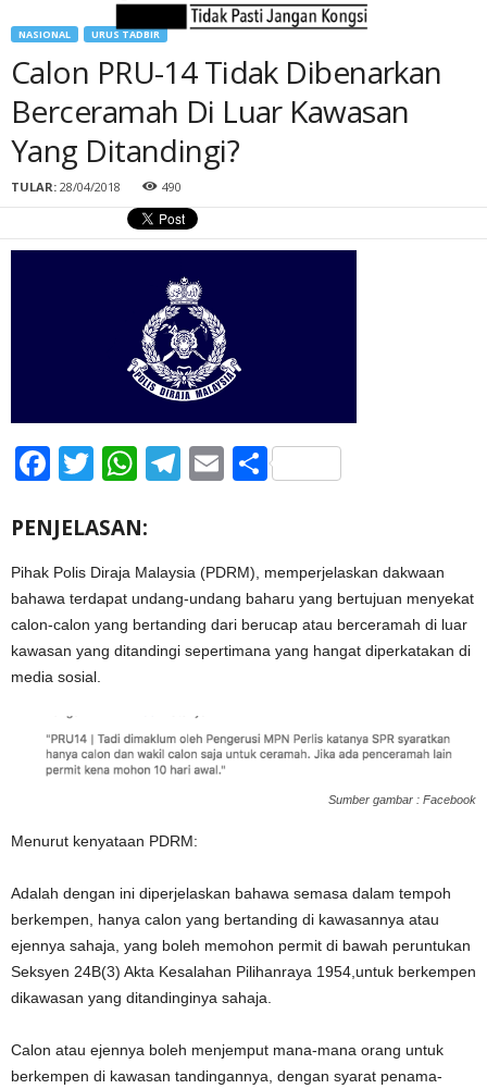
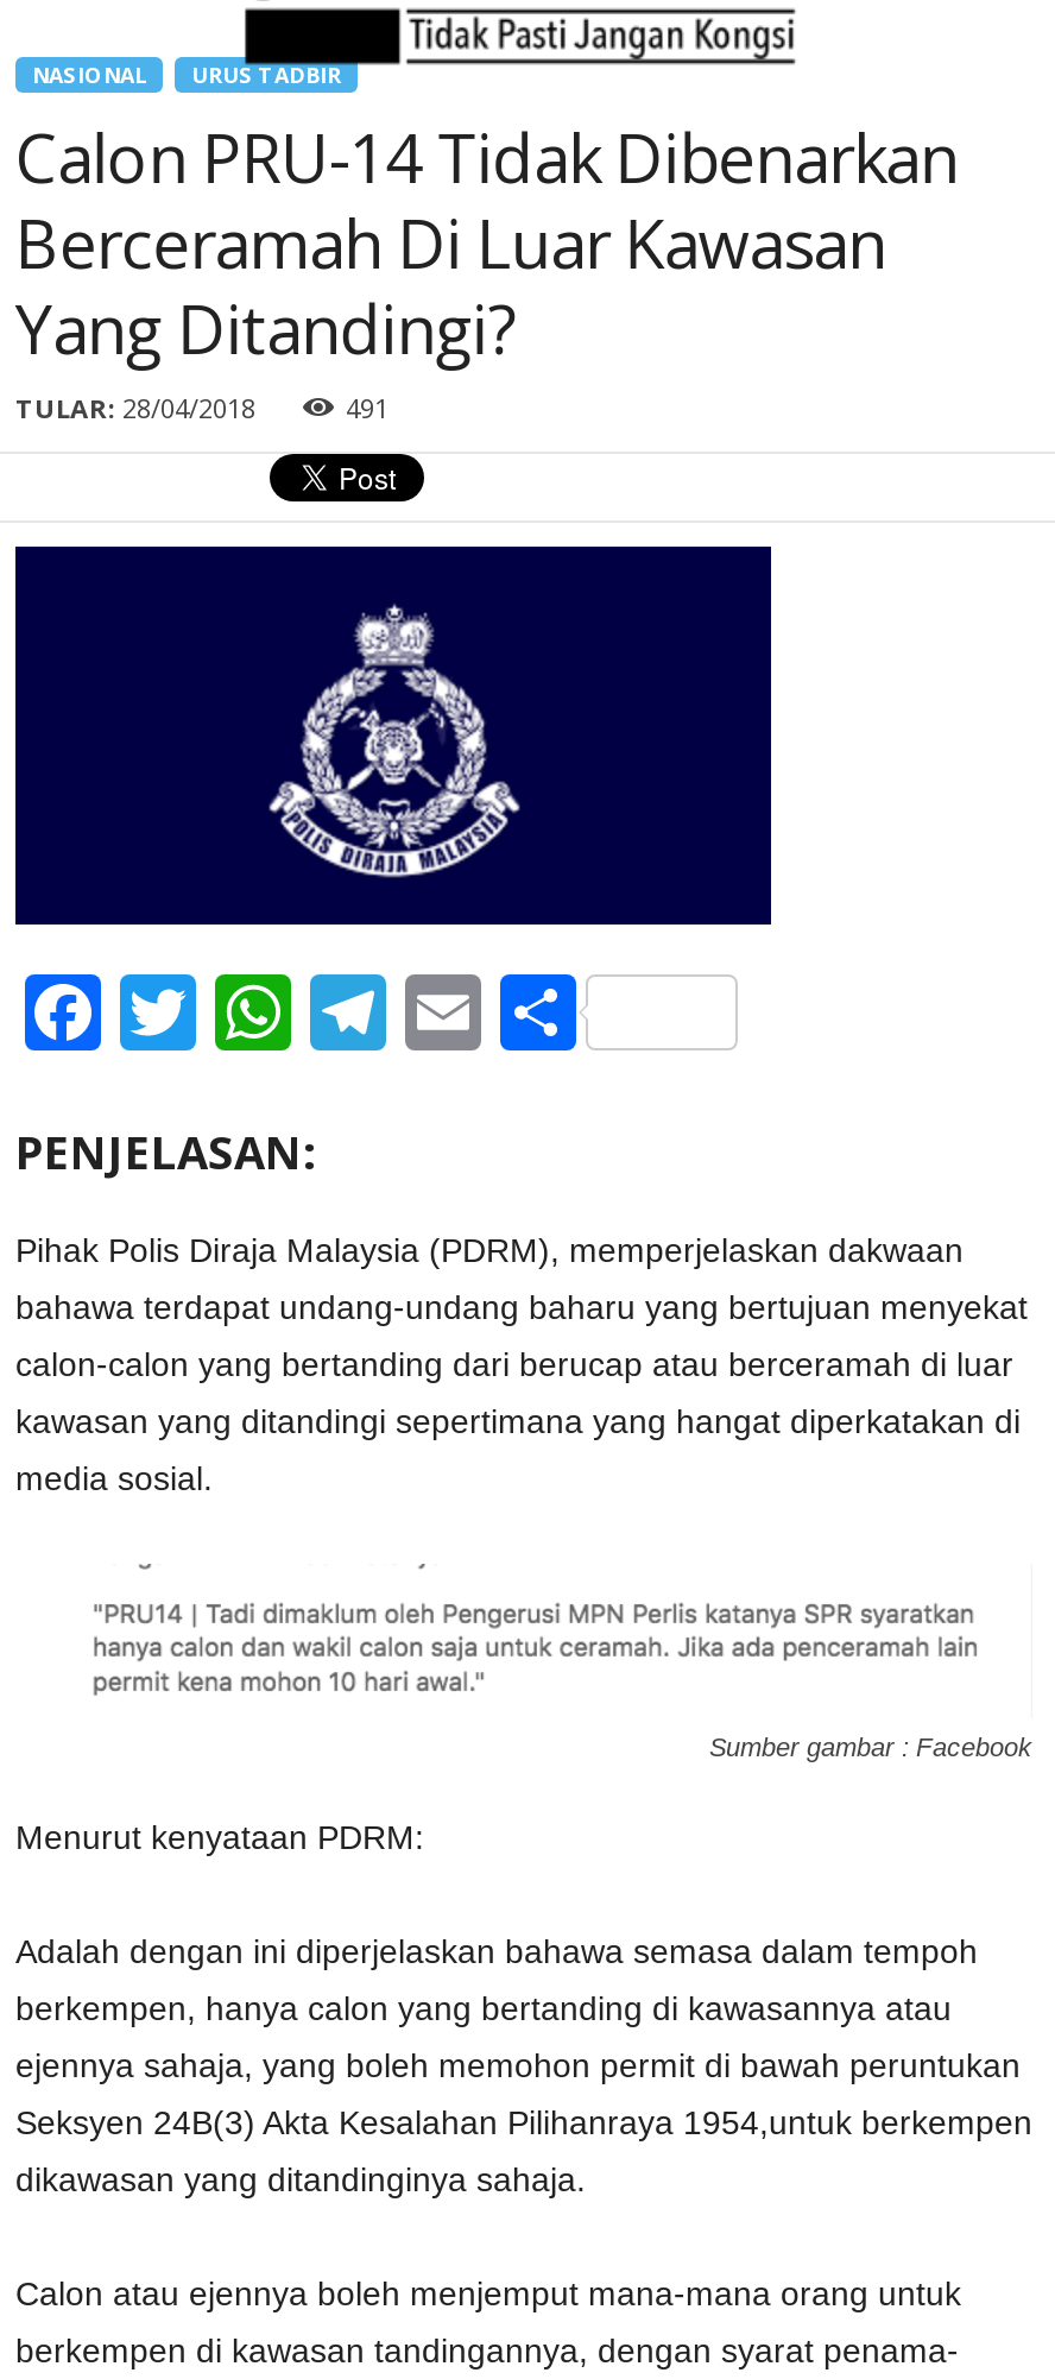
[162,178,182,195] 490 -> [346,390,388,425] 491

